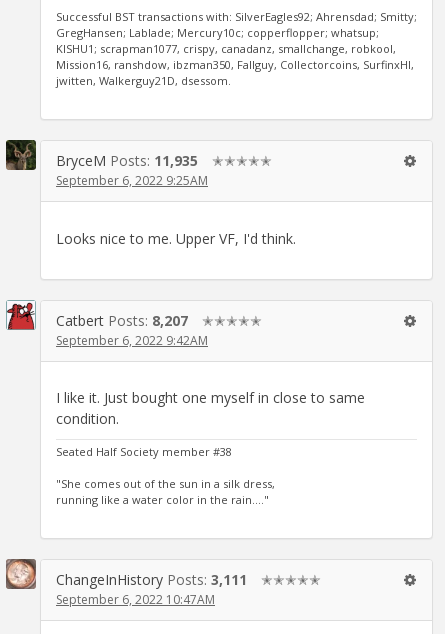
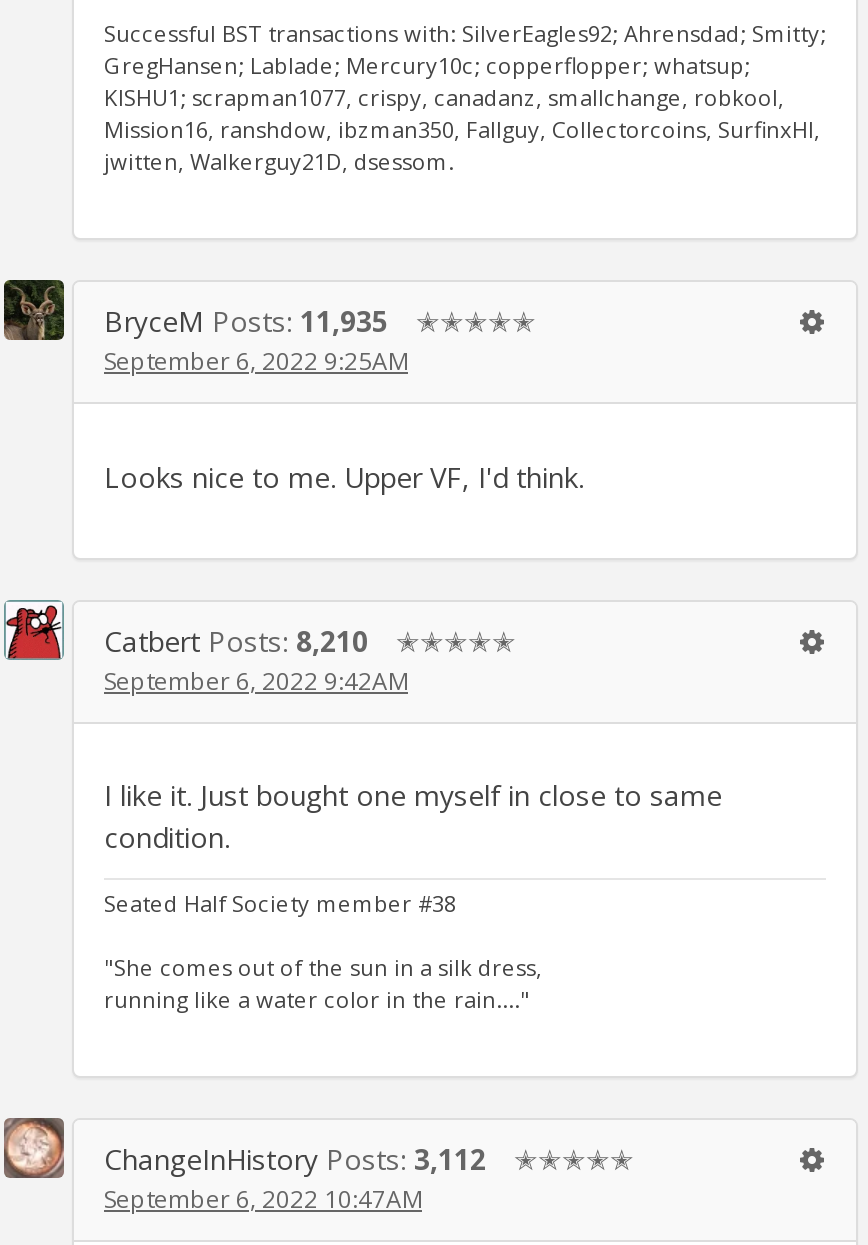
[56,310,188,329] Catbert Posts: 8,207 -> [104,621,368,659] Catbert Posts: 8,210
[56,570,247,589] ChangeInHistory Posts: 3,111 -> [104,1140,486,1178] ChangeInHistory Posts: 3,112

